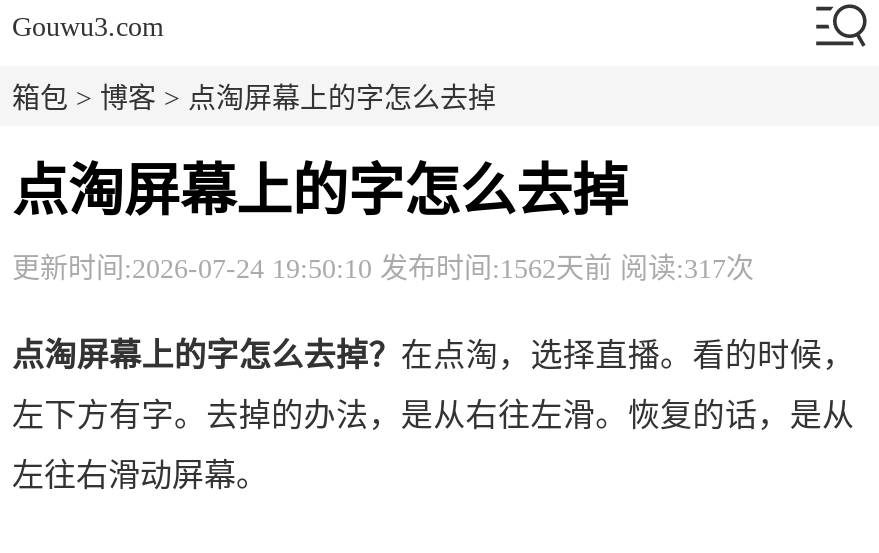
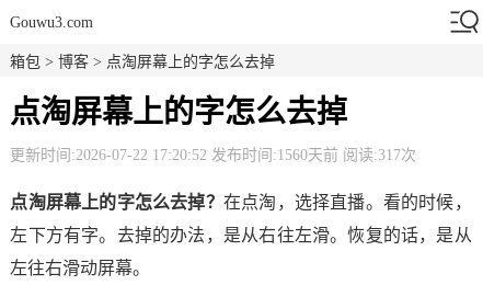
[12,254,754,284] 更新时间:2026-07-24 19:50:10 发布时间:1562天前 阅读:317次 -> [10,147,417,163] 更新时间:2026-07-22 17:20:52 发布时间:1560天前 阅读:317次

